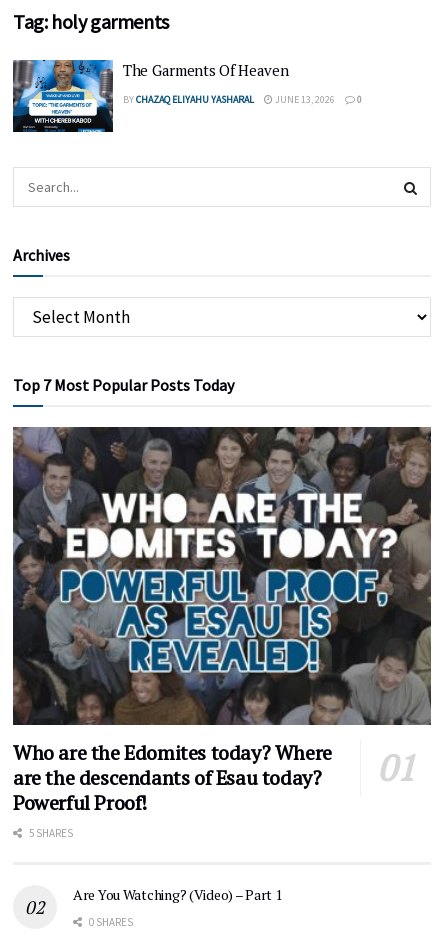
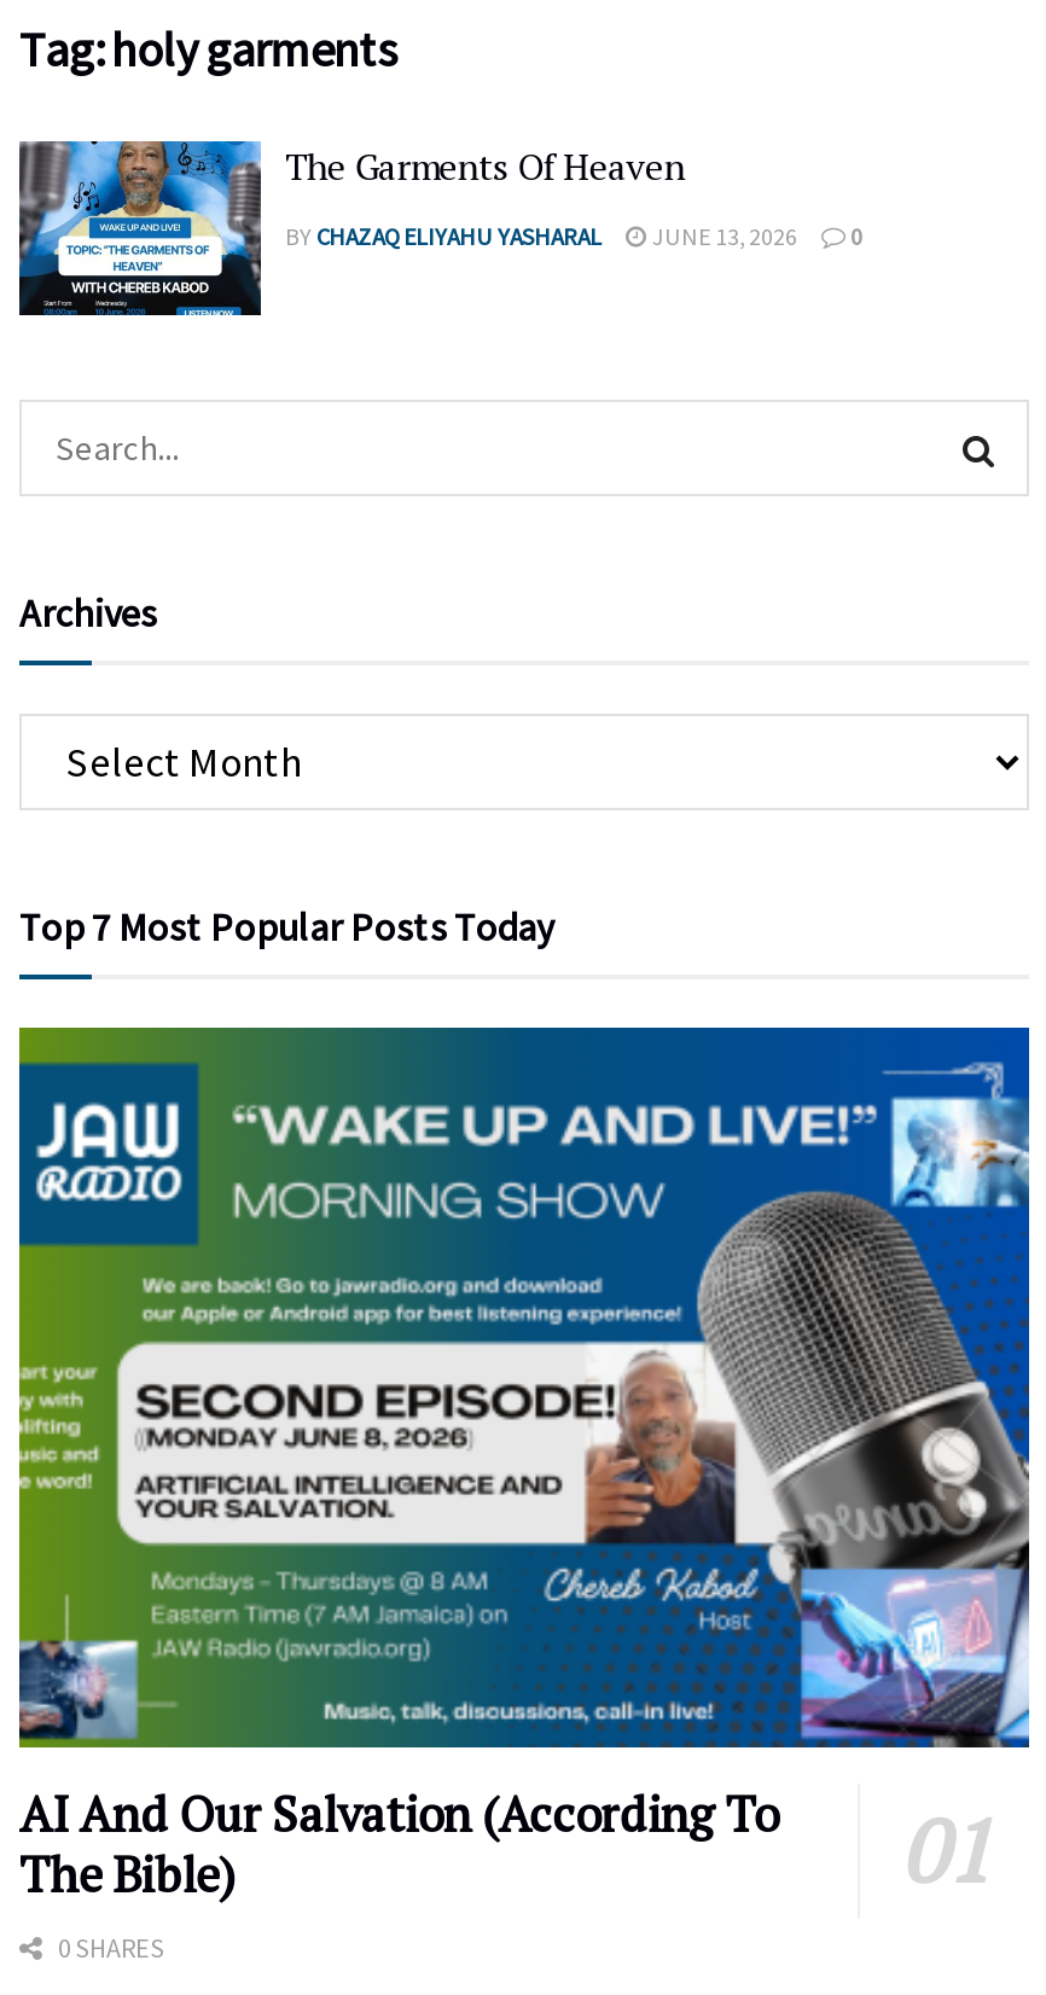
[12,426,432,904] [image] | Who are the Edomites today? Where | are the descendants of Esau today? | Powerful Proof! | 5 SHARES | Are You Watching? (Video) – Part 1 -> [17,1025,1032,1908] [image] | AI And Our Salvation (According To | The Bible)

